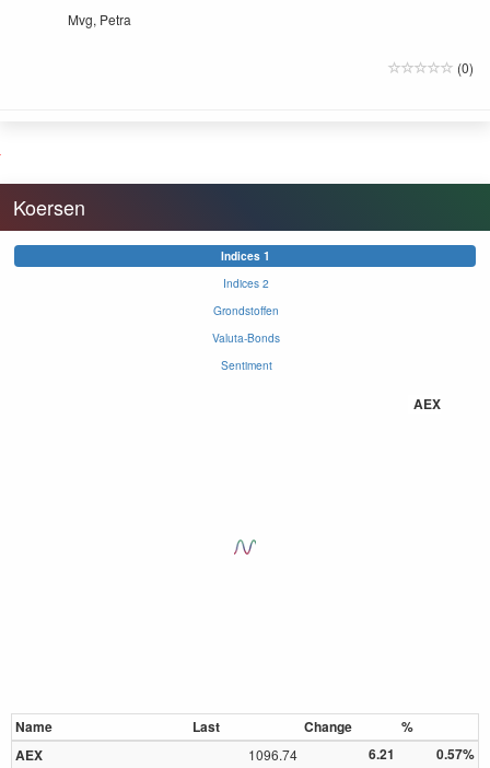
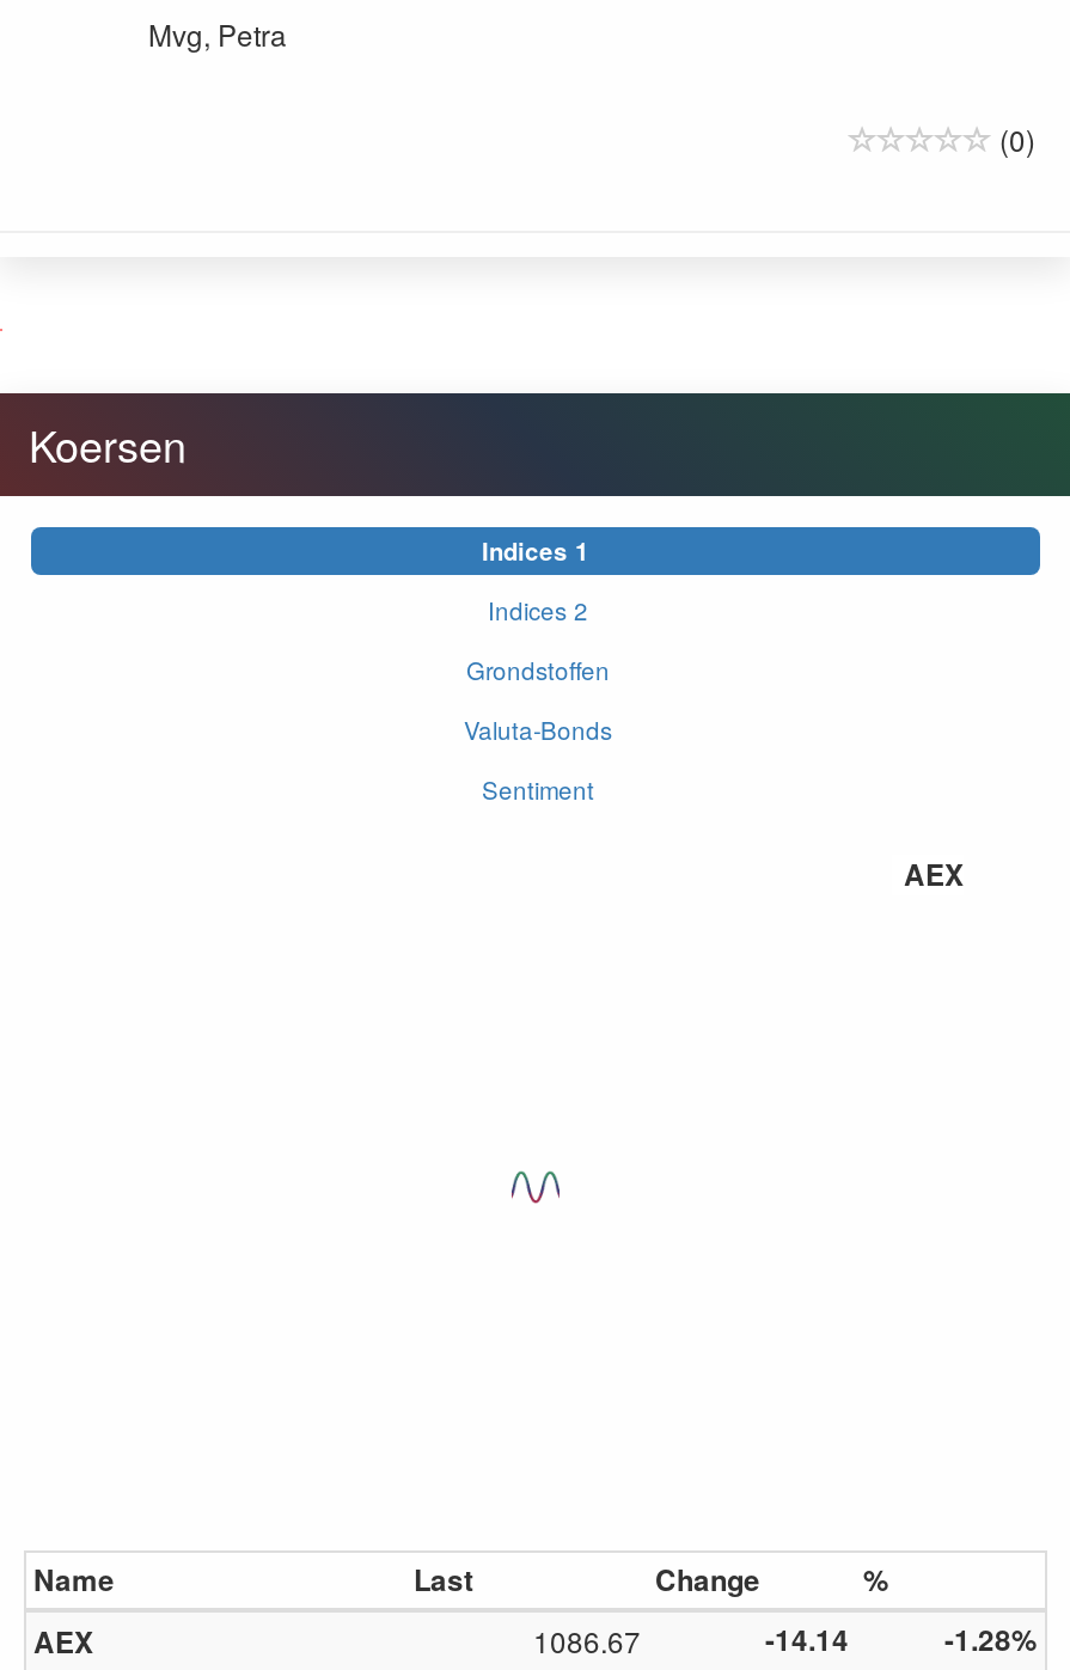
[248,745,297,763] 1096.74 -> [533,1619,641,1659] 1086.67
[369,743,395,763] 6.21 -> [765,1616,849,1659] -14.14
[436,743,475,763] 0.57% -> [944,1616,1038,1659] -1.28%

